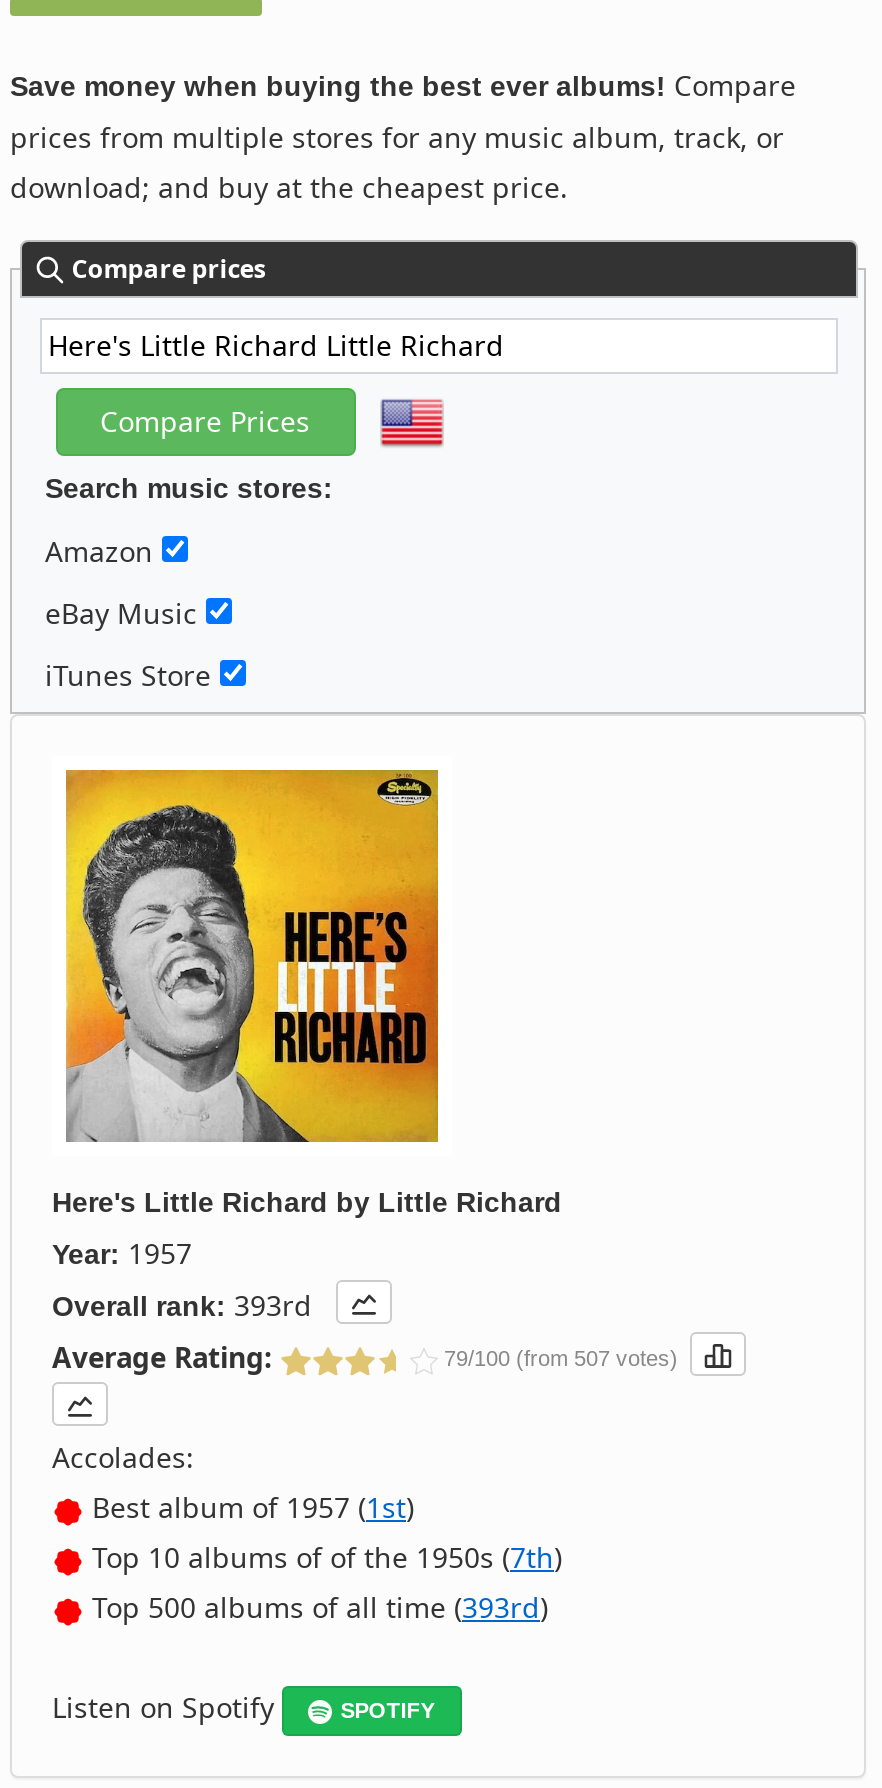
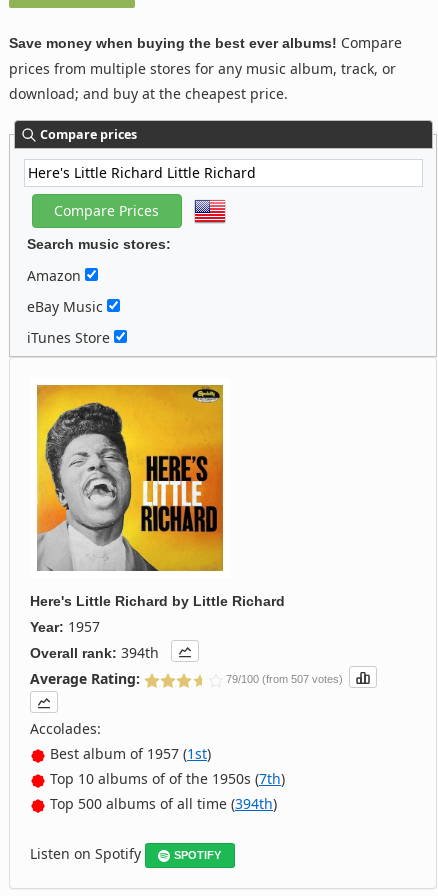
[52,1287,336,1325] Overall rank: 393rd -> [30,643,171,662] Overall rank: 394th
[84,1589,548,1627] Top 500 albums of all time (393rd) -> [46,794,277,813] Top 500 albums of all time (394th)

